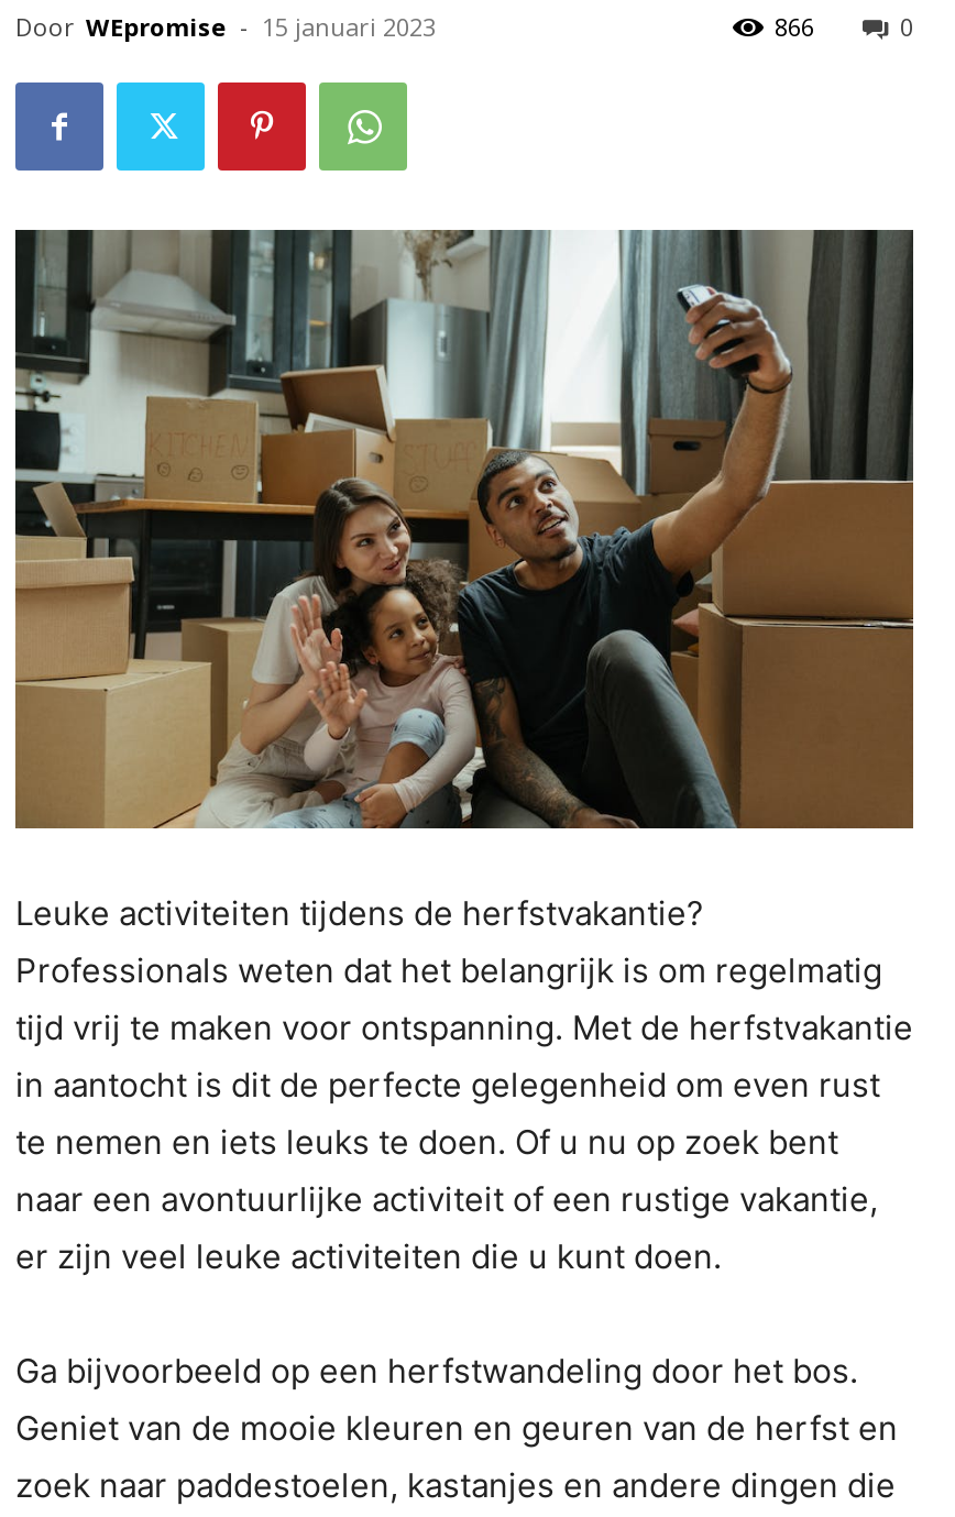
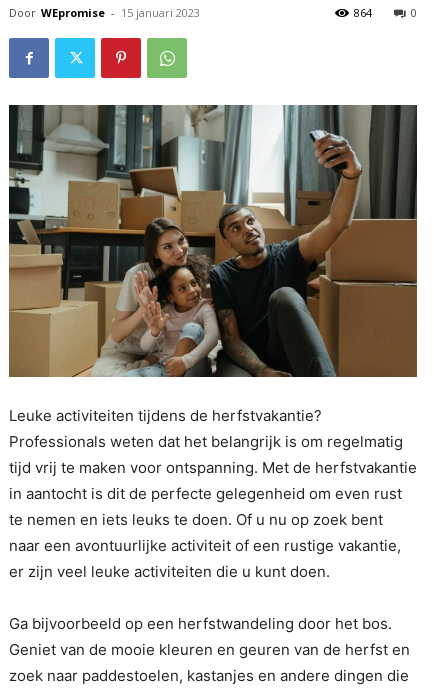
[775,10,814,43] 866 -> [354,5,372,20] 864

